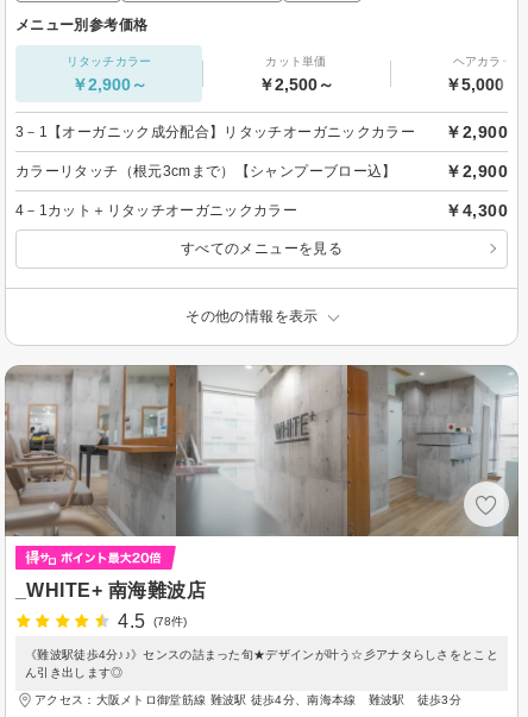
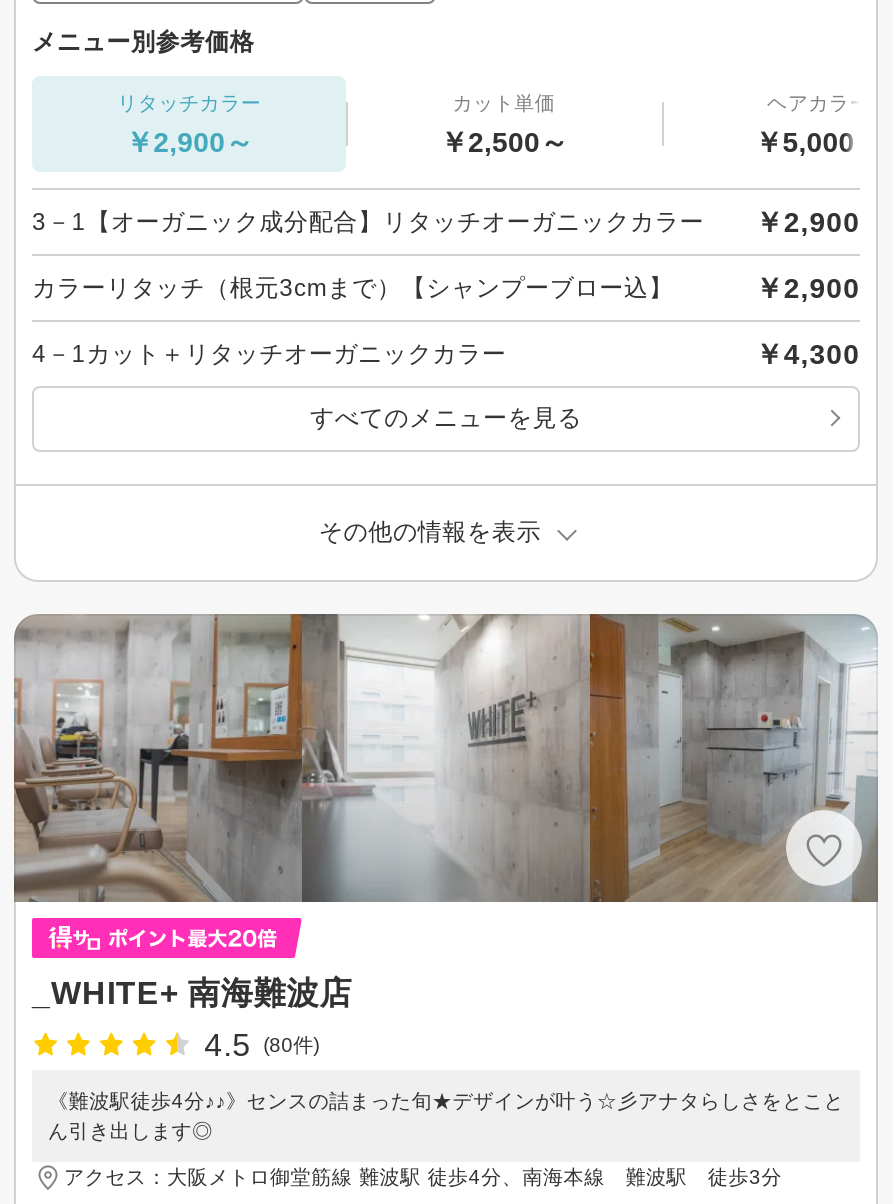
[118,611,186,631] 4.5 (78件) -> [204,1027,319,1061] 4.5 (80件)

